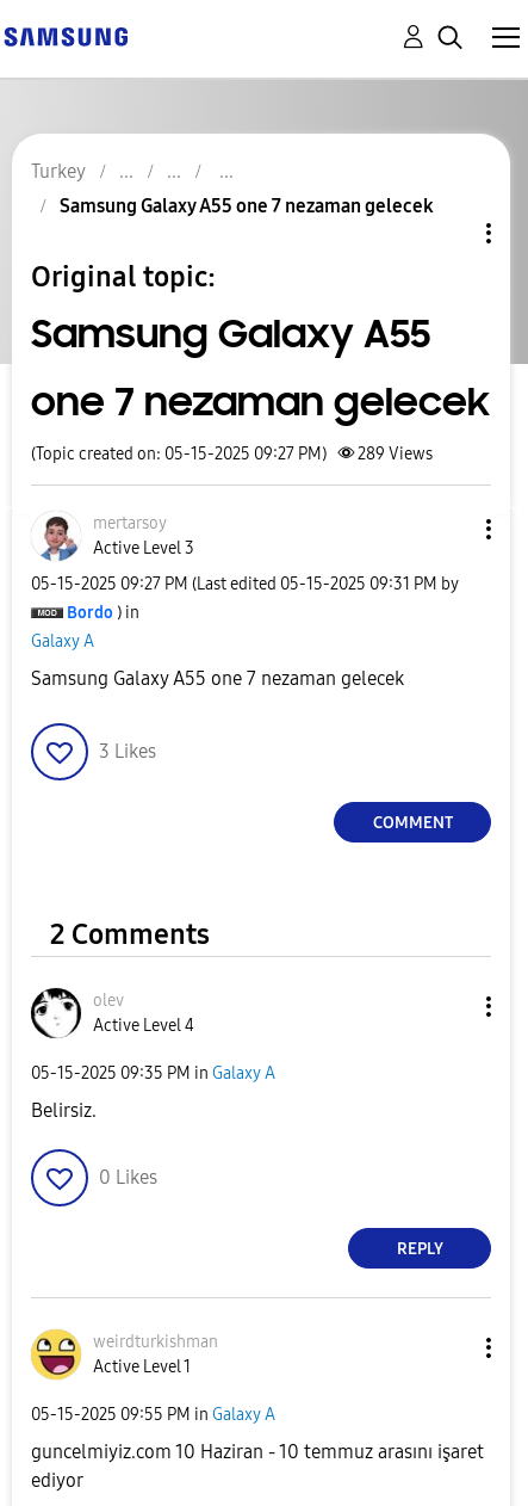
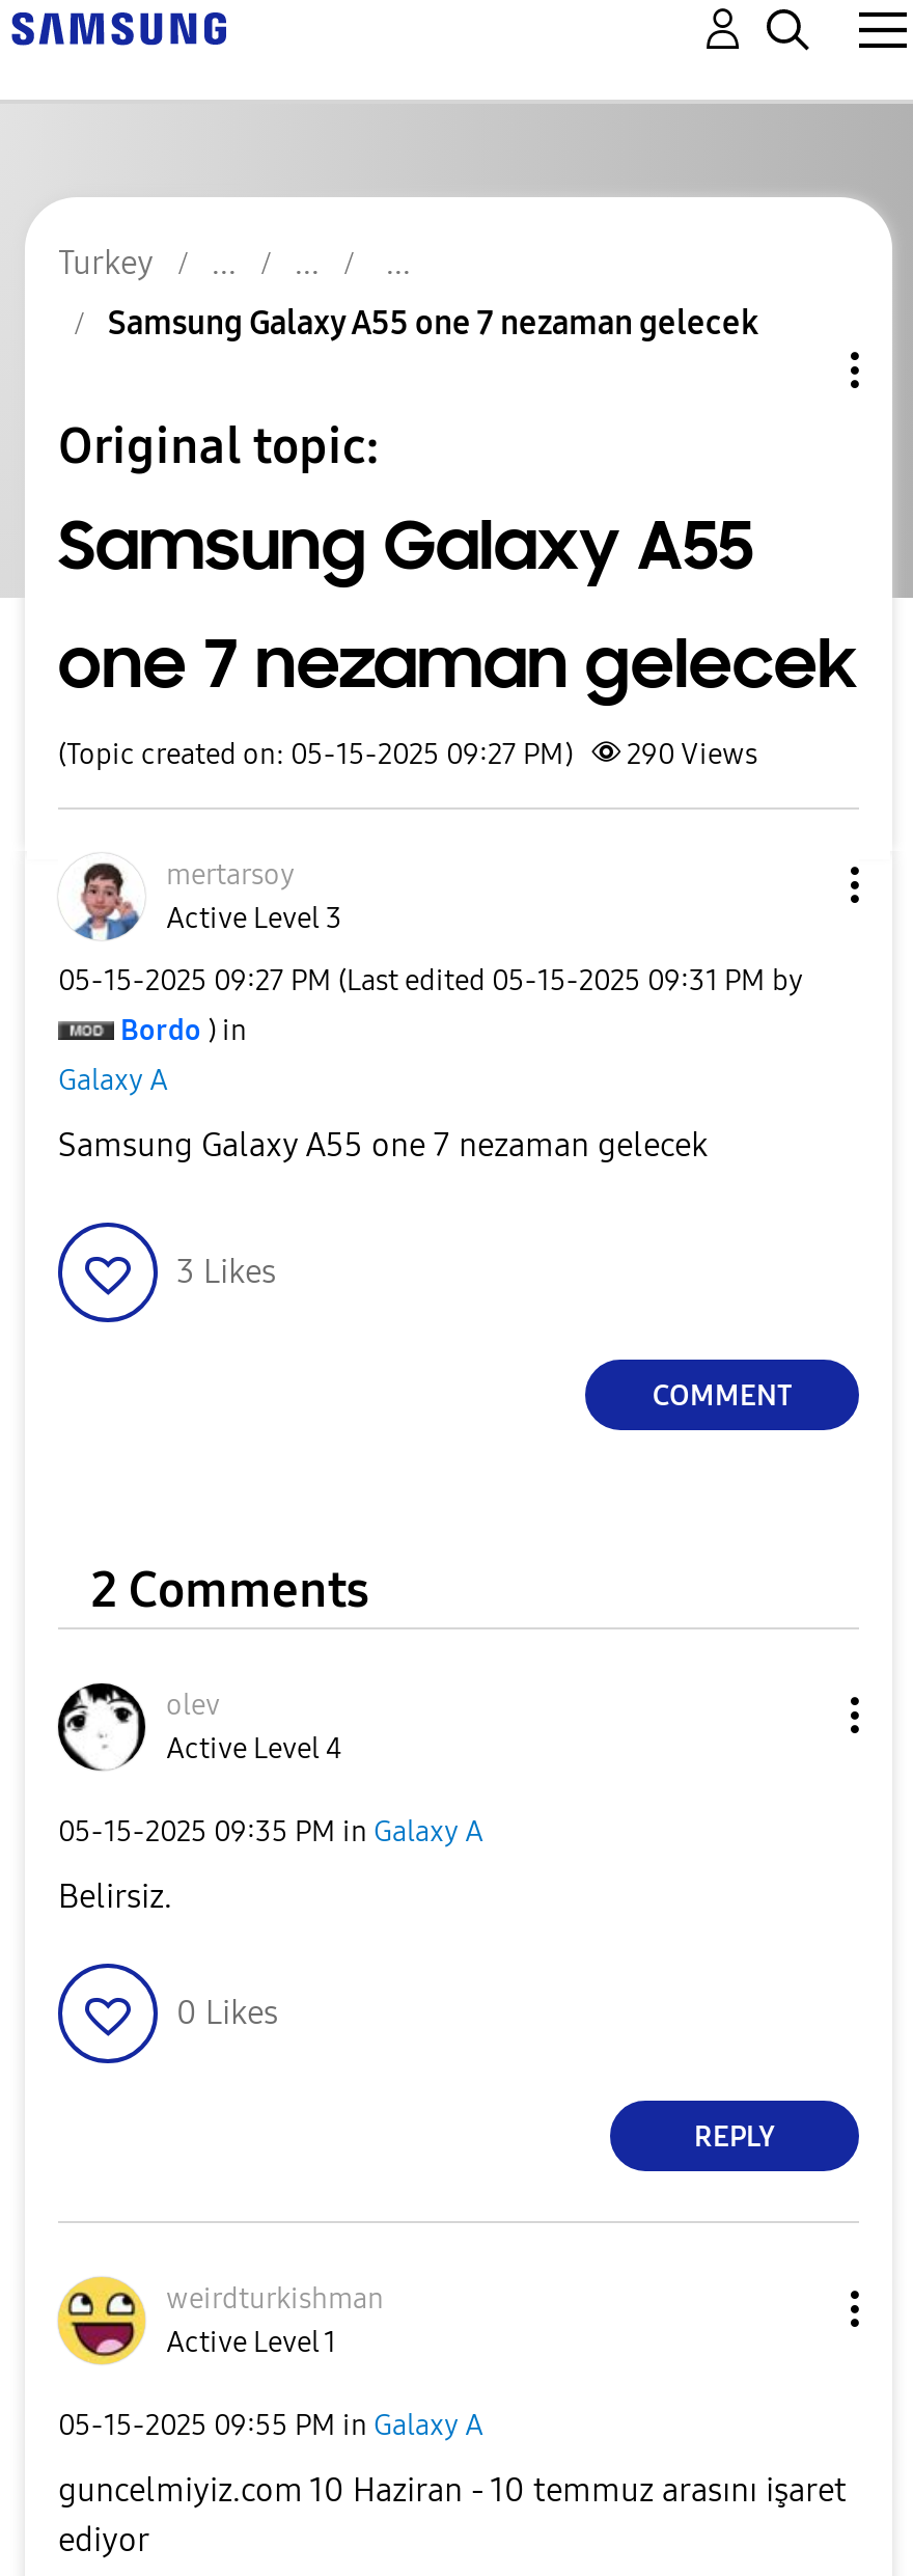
[31,444,433,464] (Topic created on: 05-15-2025 09:27 PM) 289 Views -> [58,737,757,772] (Topic created on: 05-15-2025 09:27 PM) 290 Views

